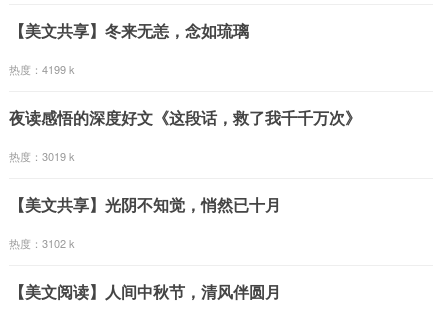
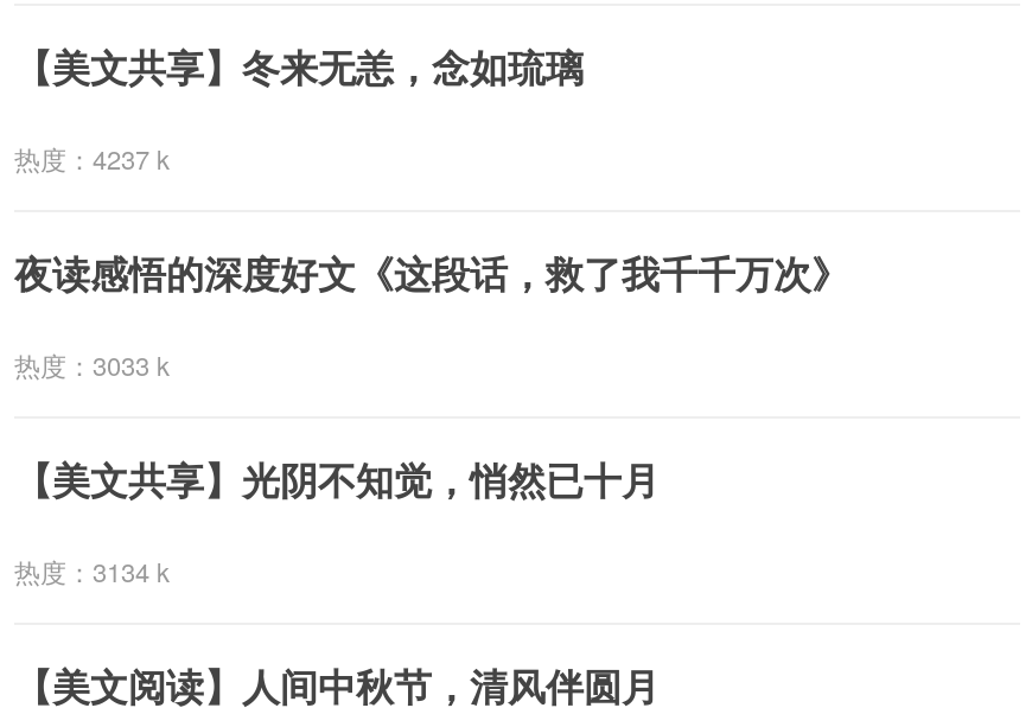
[9,61,75,77] 热度：4199 k -> [14,139,171,177] 热度：4237 k
[9,148,75,164] 热度：3019 k -> [14,345,171,383] 热度：3033 k
[9,235,75,251] 热度：3102 k -> [14,551,171,589] 热度：3134 k

